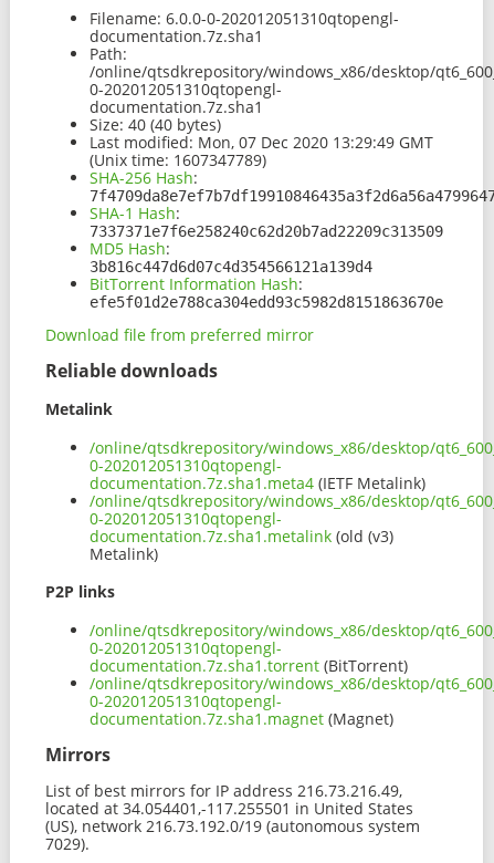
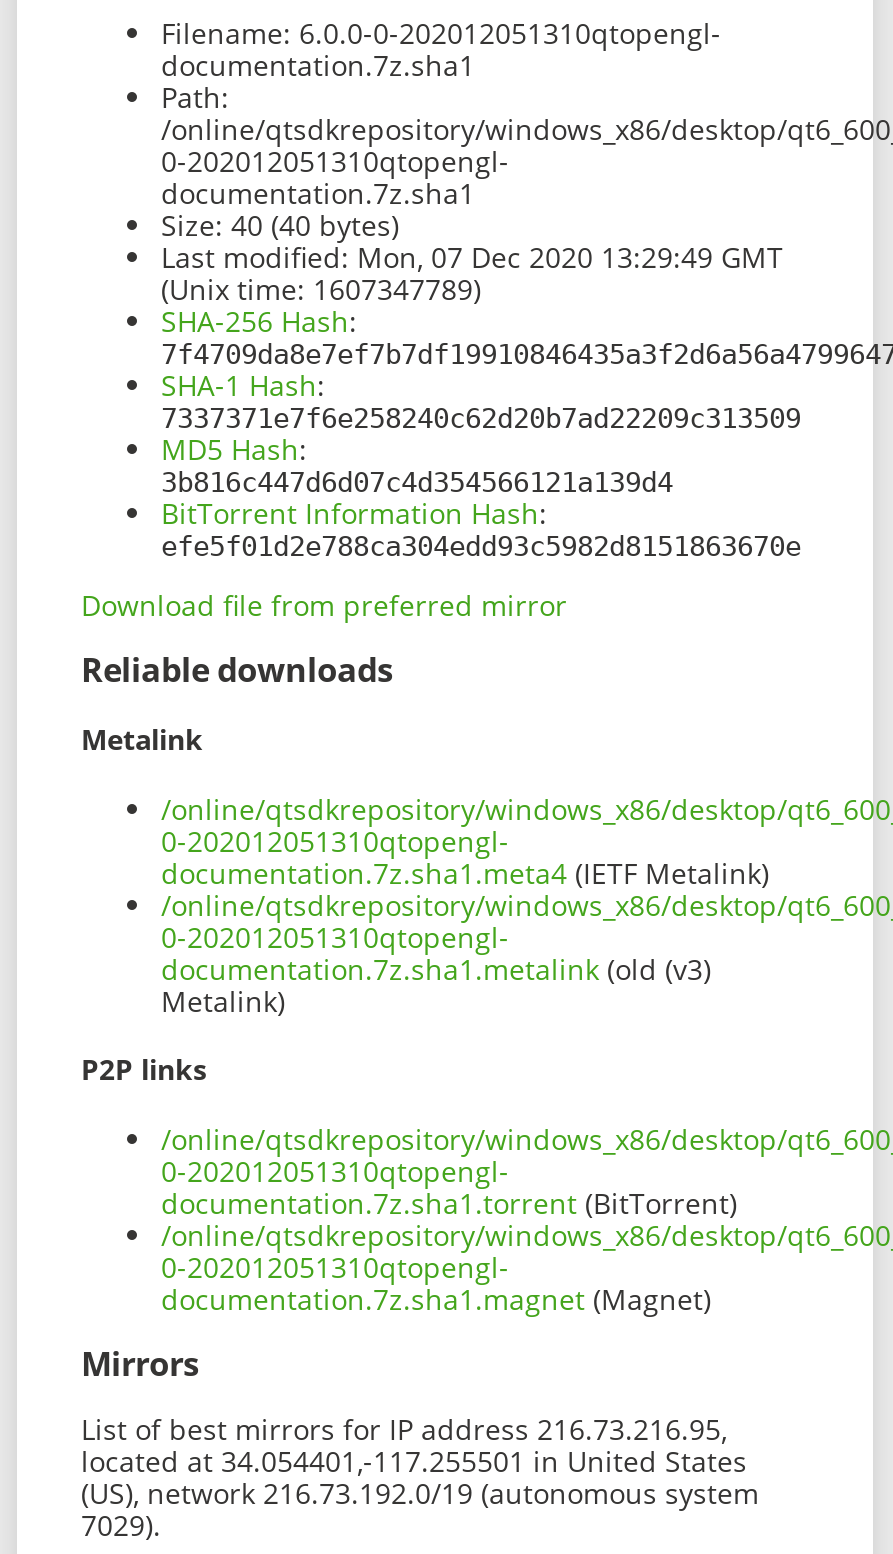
[45,780,402,801] List of best mirrors for IP address 216.73.216.49, -> [81,1409,727,1447] List of best mirrors for IP address 216.73.216.95,

